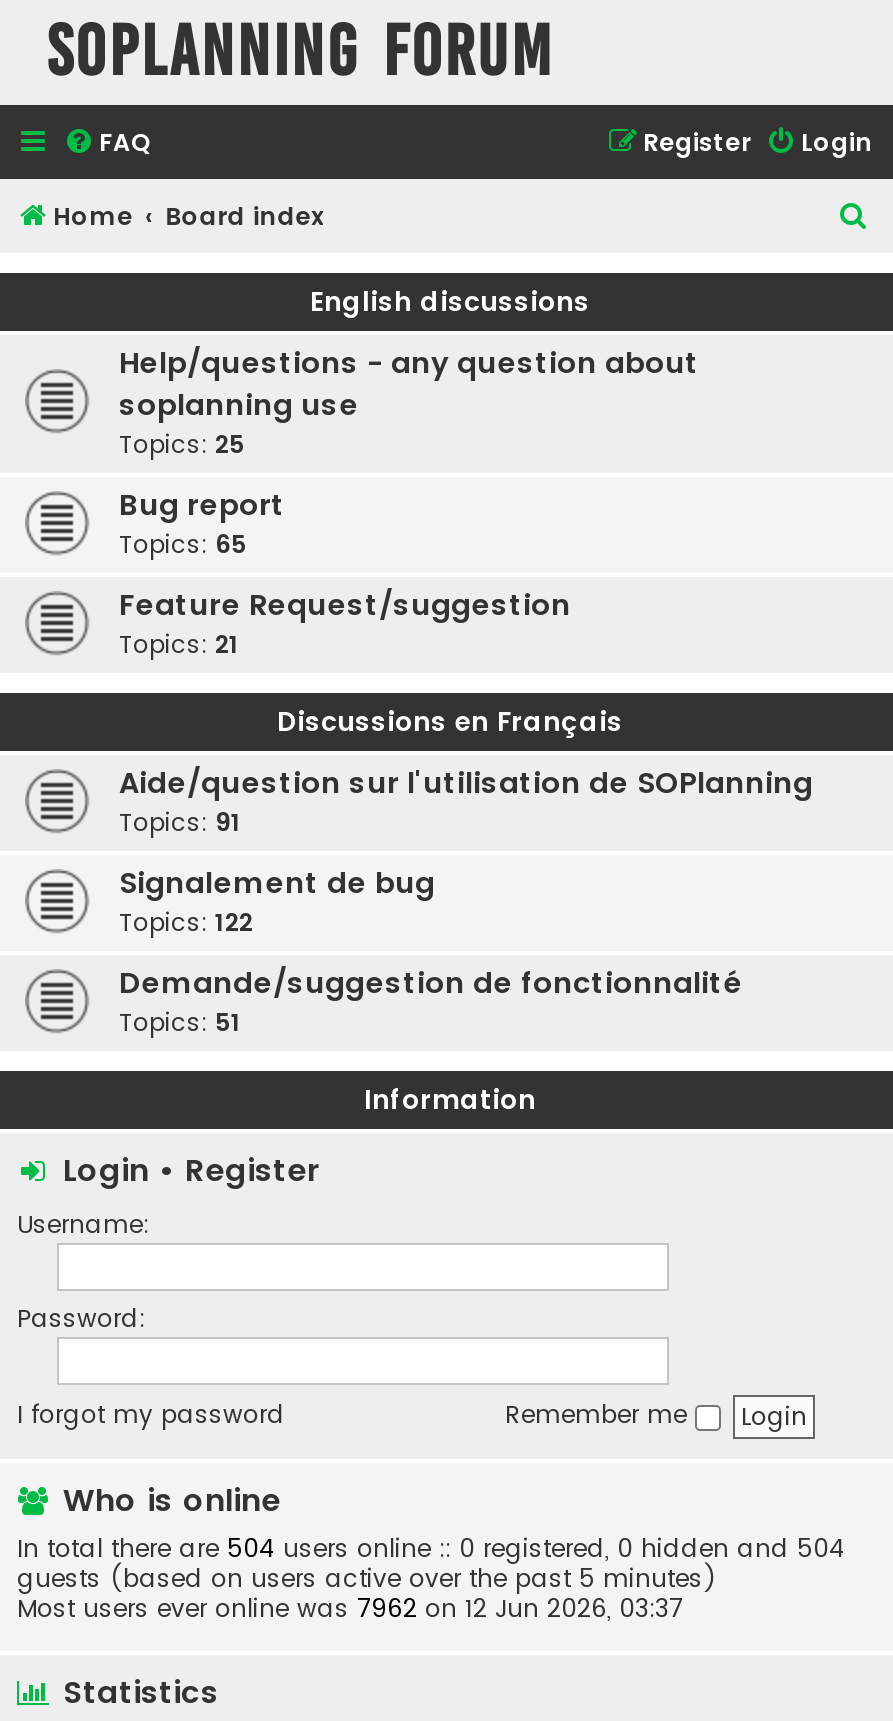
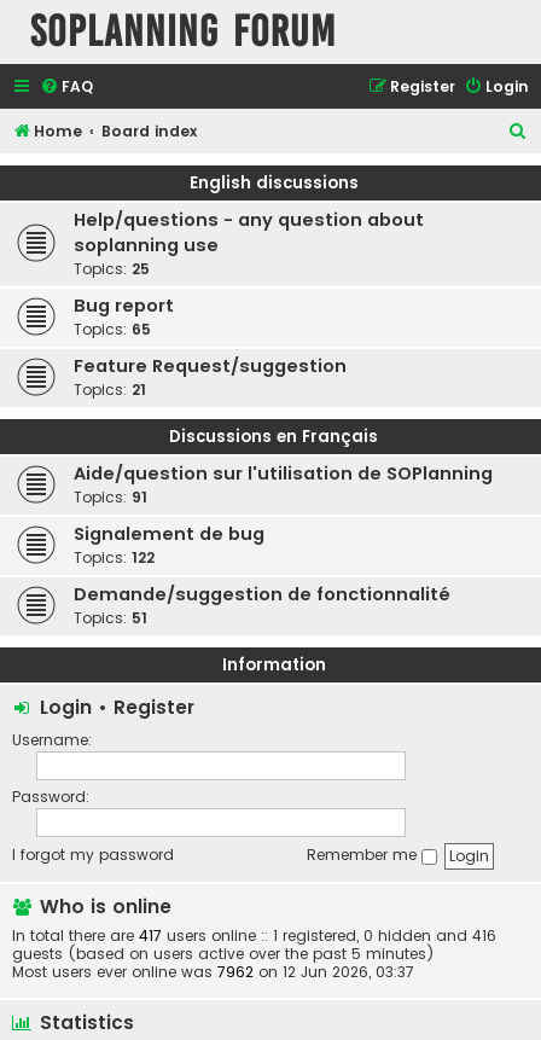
[17,1532,845,1566] In total there are 504 users online :: 0 registered, 0 hidden and 504 -> [12,926,496,946] In total there are 417 users online :: 1 registered, 0 hidden and 416

